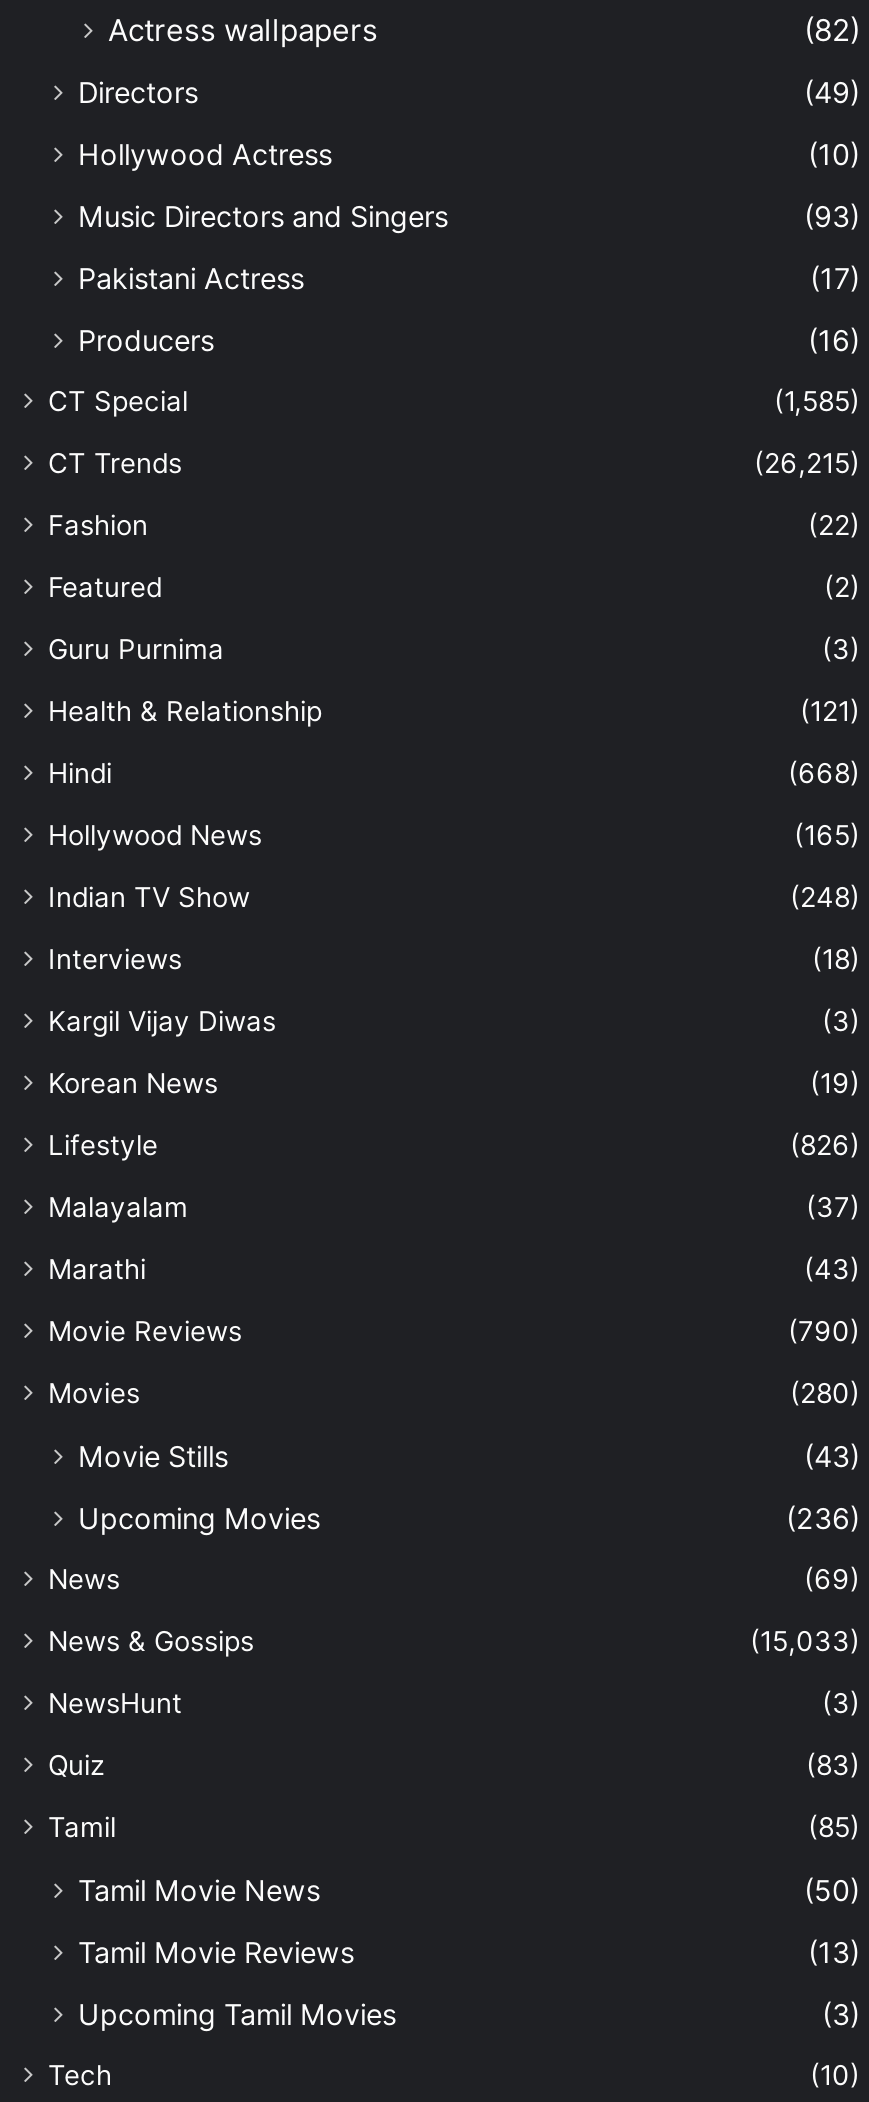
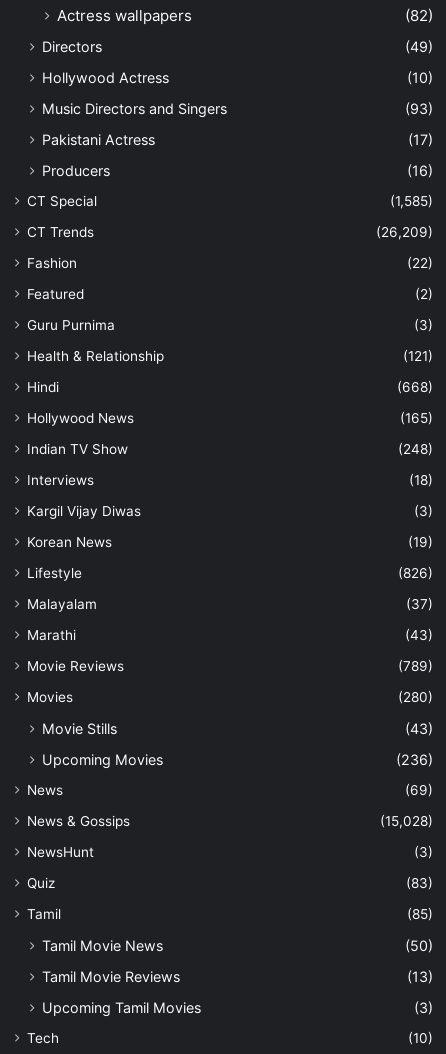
[754,448,860,480] (26,215) -> [376,224,433,240] (26,209)
[788,1316,860,1348] (790) -> [398,658,433,674] (789)
[750,1626,860,1658] (15,033) -> [380,813,433,829] (15,028)

